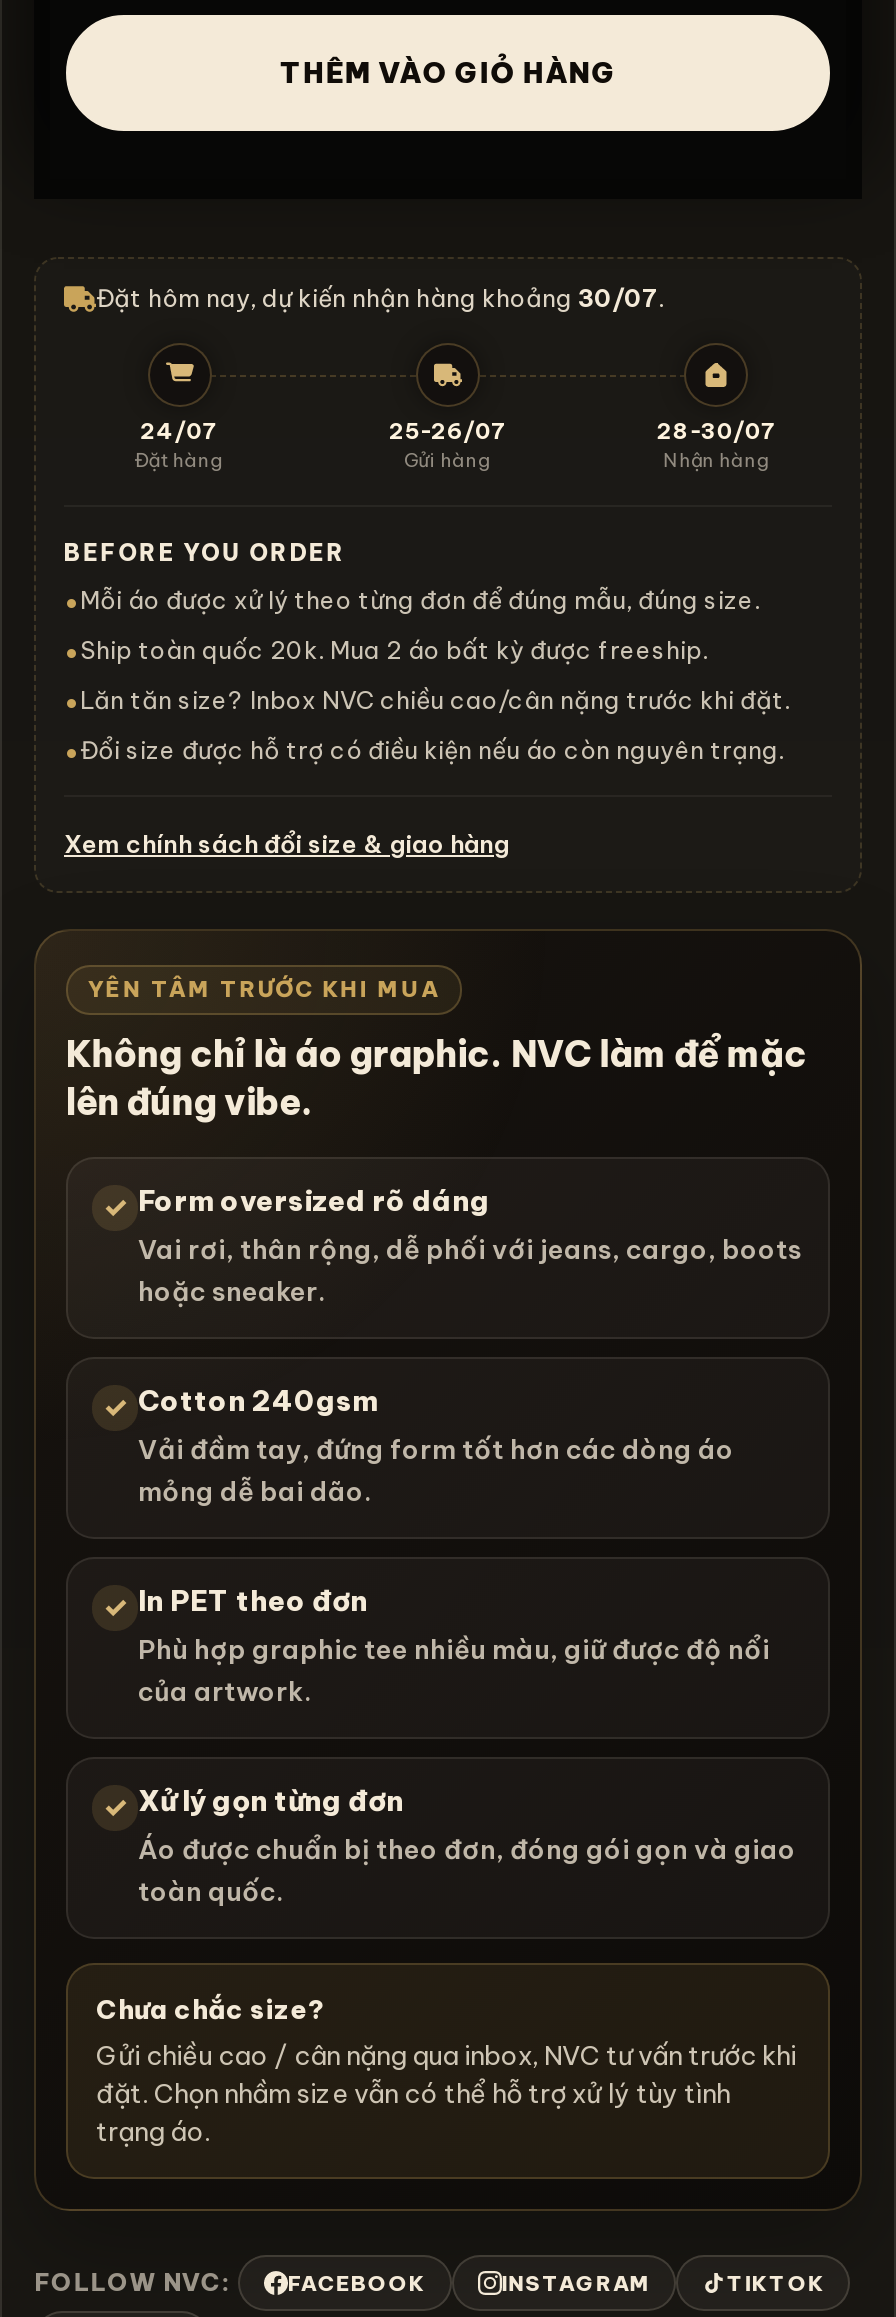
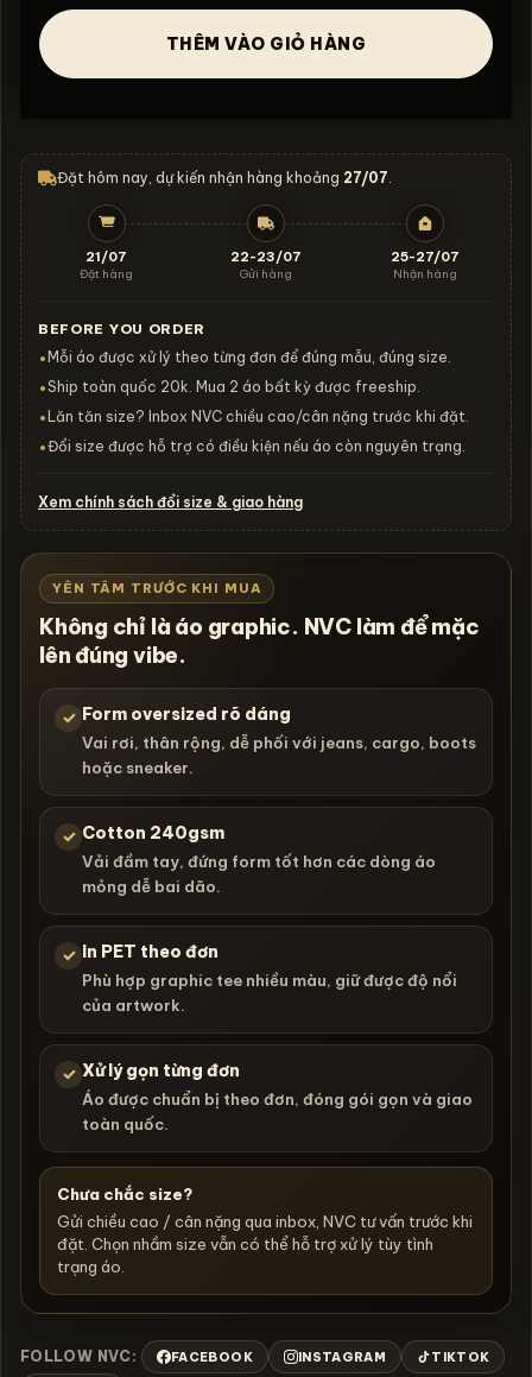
[96,282,664,312] Đặt hôm nay, dự kiến nhận hàng khoảng 30/07. -> [57,168,392,186] Đặt hôm nay, dự kiến nhận hàng khoảng 27/07.
[140,416,218,444] 24/07 -> [86,248,127,265] 21/07
[389,416,507,444] 25-26/07 -> [230,248,302,265] 22-23/07
[657,416,777,444] 28-30/07 -> [391,248,460,265] 25-27/07

